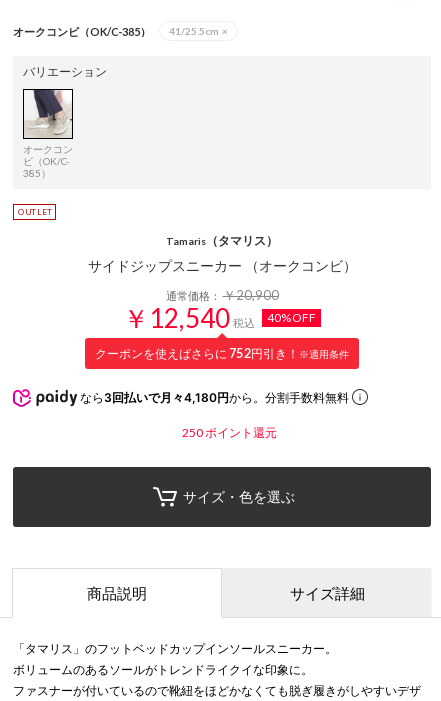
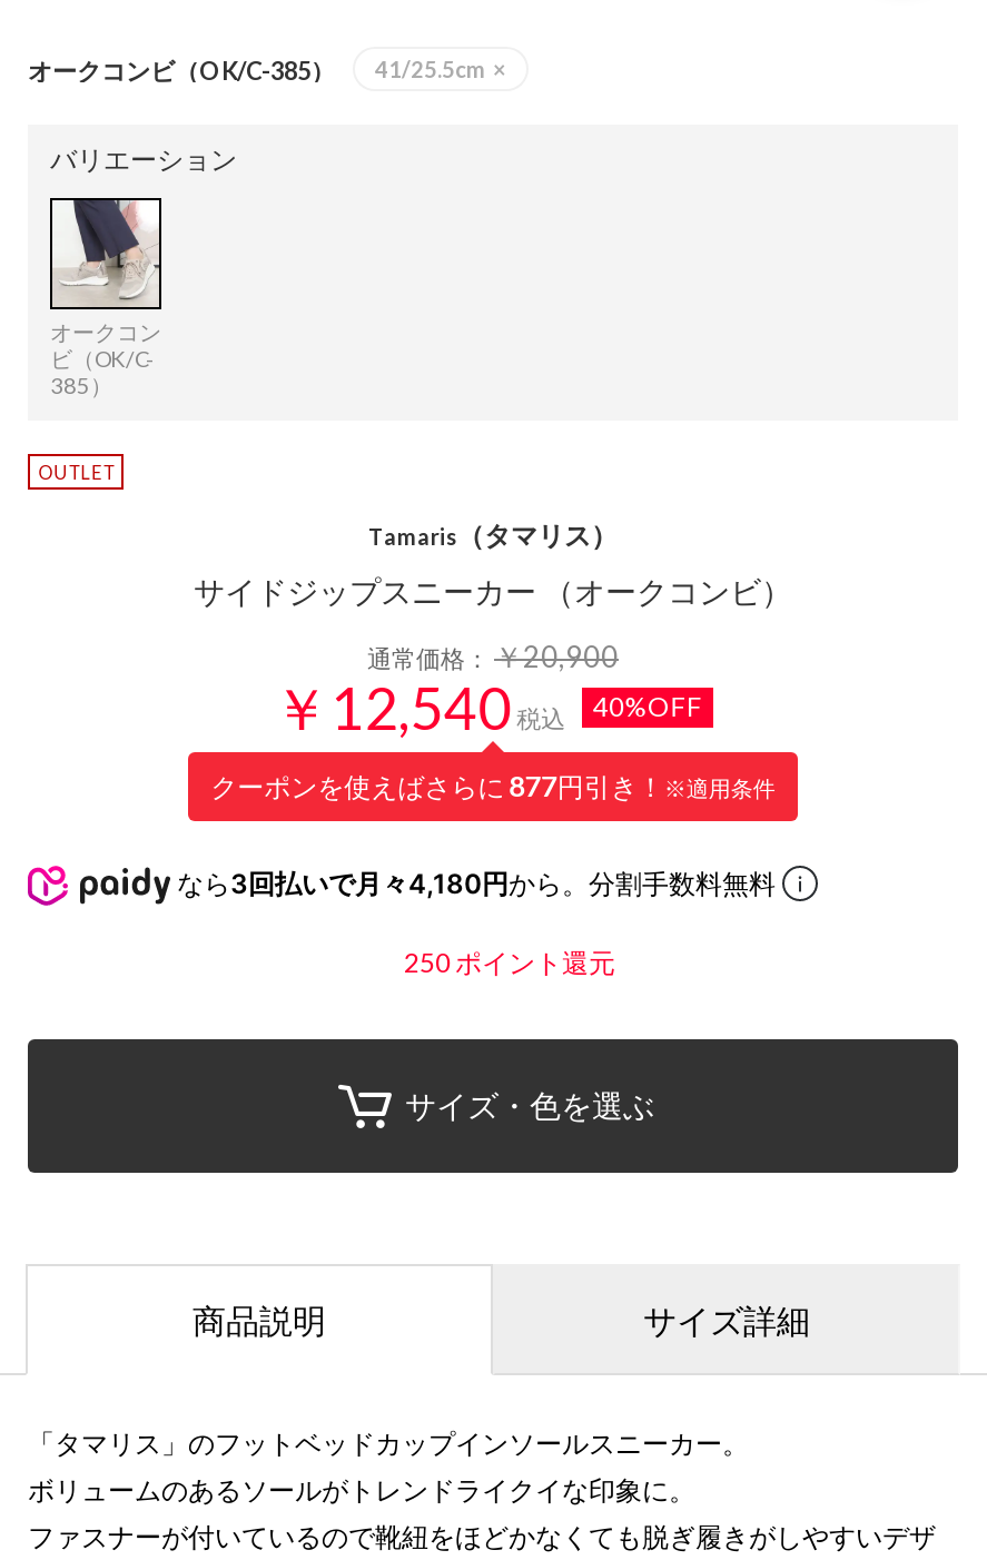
[95,346,349,361] クーポンを使えばさらに752円引き！※適用条件 -> [211,770,775,803] クーポンを使えばさらに877円引き！※適用条件

